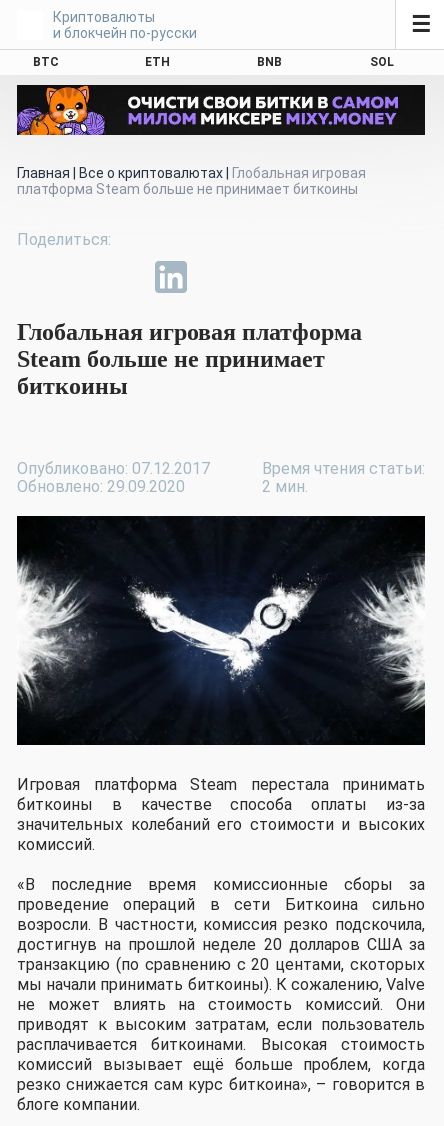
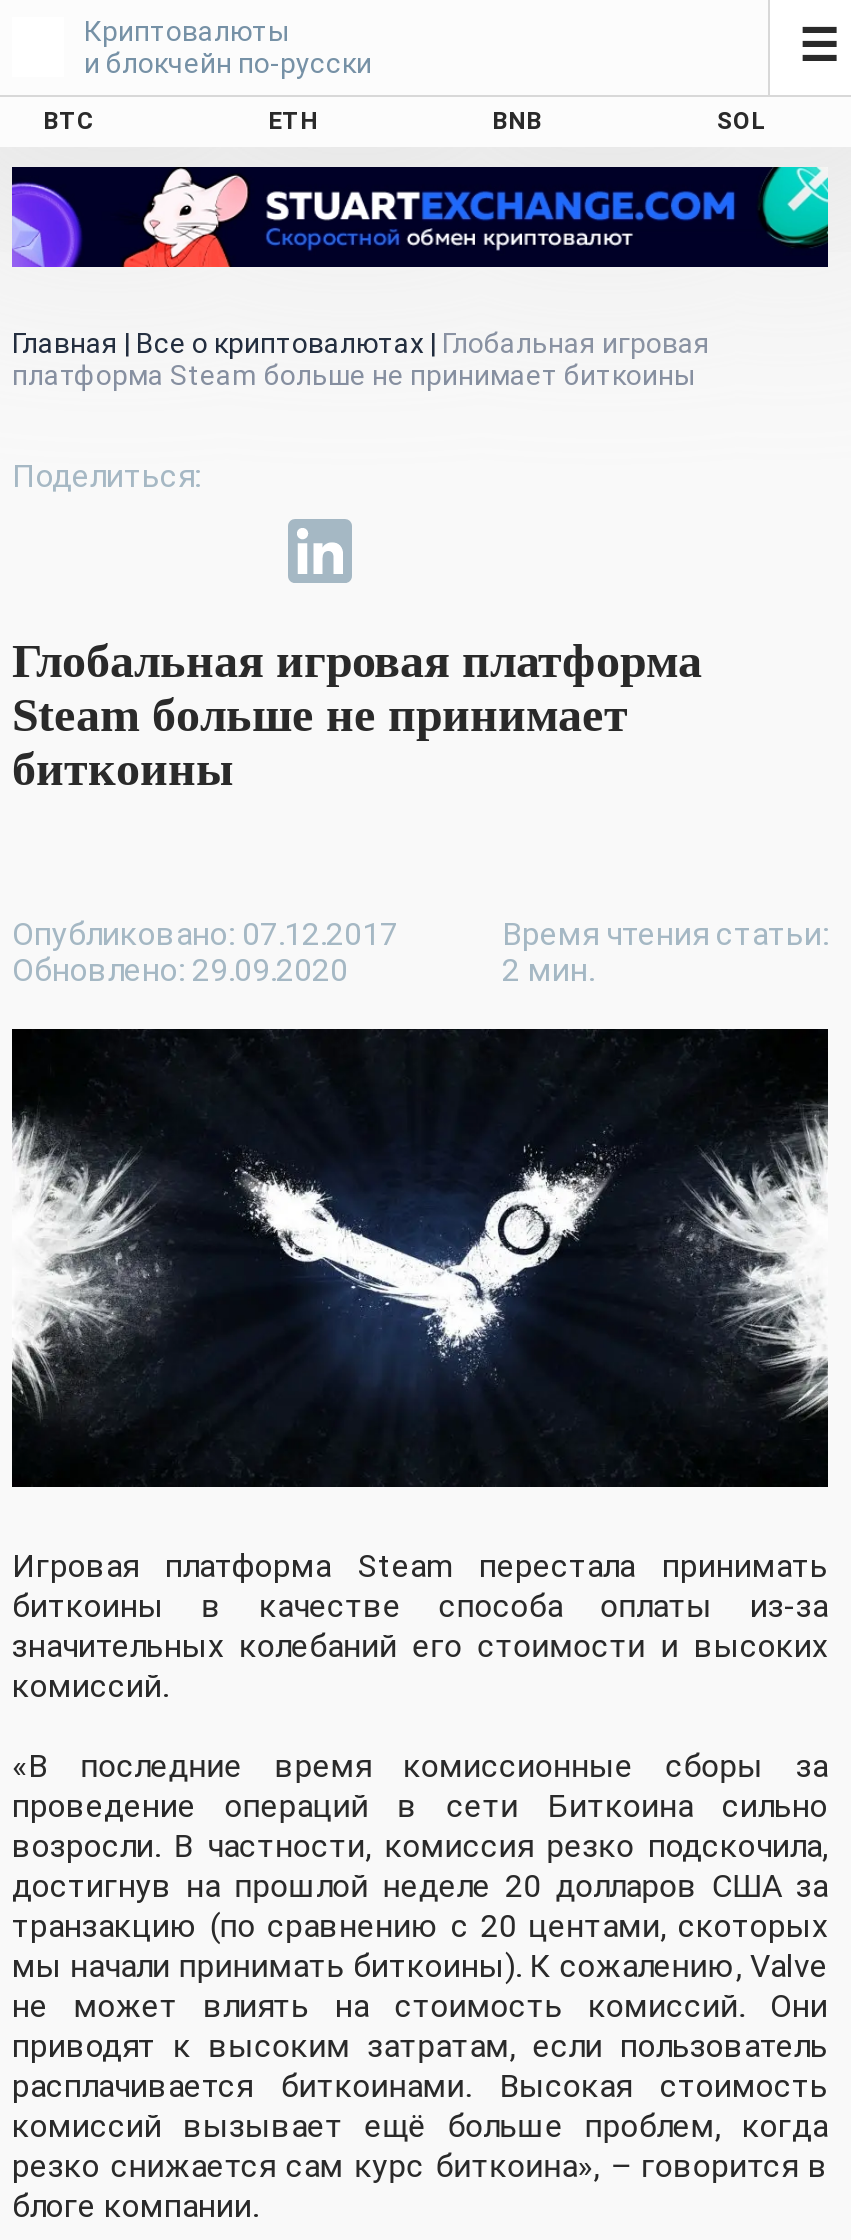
[16,84,426,136] [image] -> [10,165,830,269] [image]

